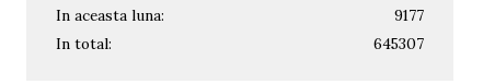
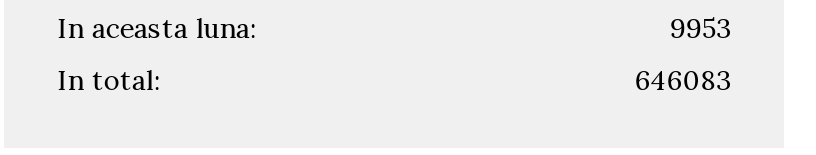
[395,5,424,25] 9177 -> [670,10,730,46] 9953
[374,34,424,53] 645307 -> [634,62,730,98] 646083

